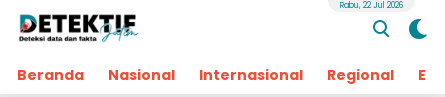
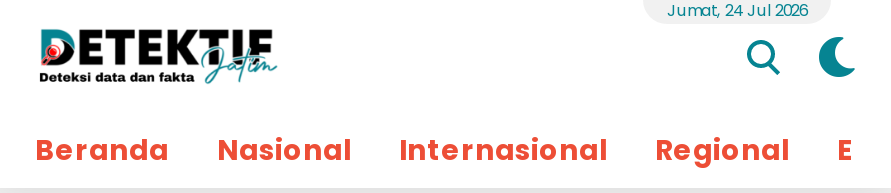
[340,0,403,11] Rabu, 22 Jul 2026 -> [667,0,807,22] Jumat, 24 Jul 2026

